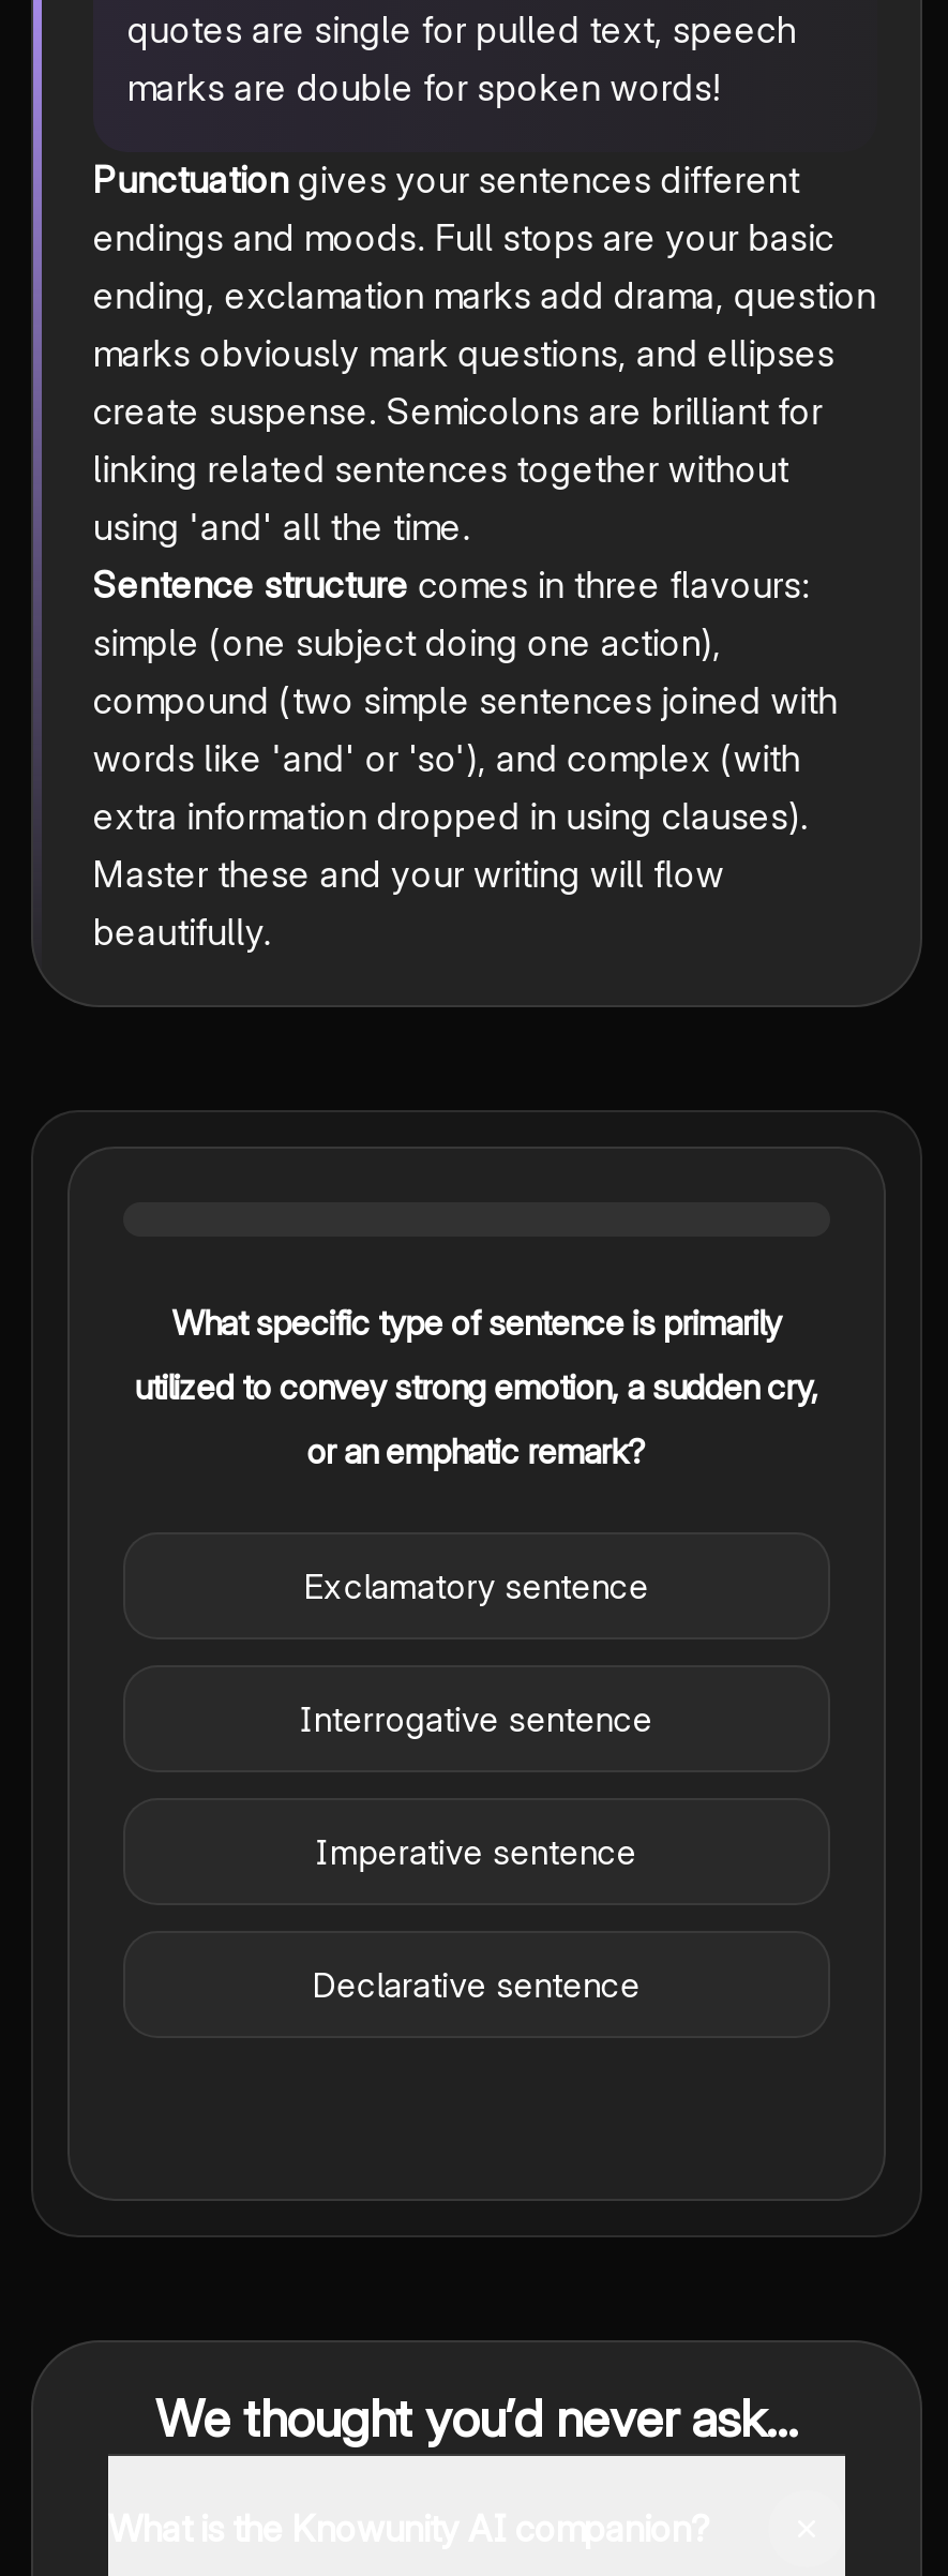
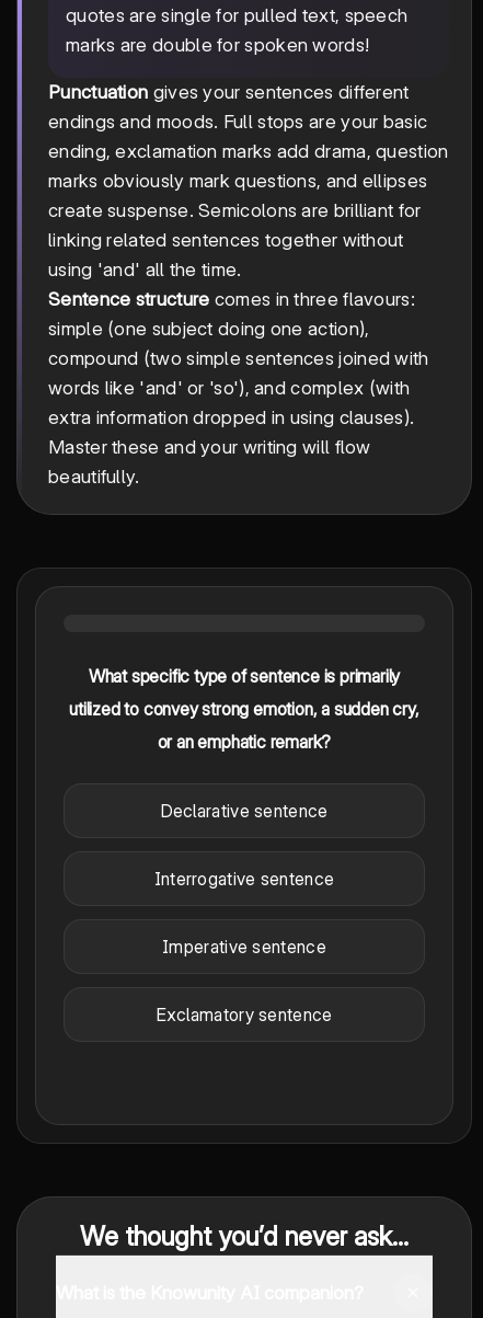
moved [304,1565,649,1608] -> [156,1004,332,1026]: Exclamatory sentence
moved [313,1964,641,2007] -> [160,800,328,822]: Declarative sentence

